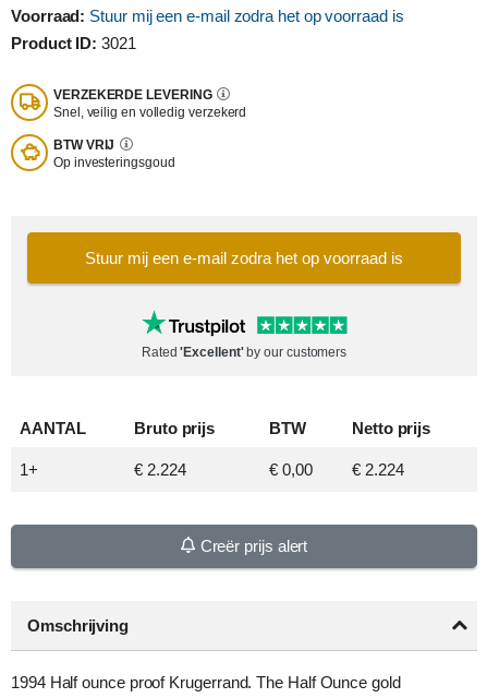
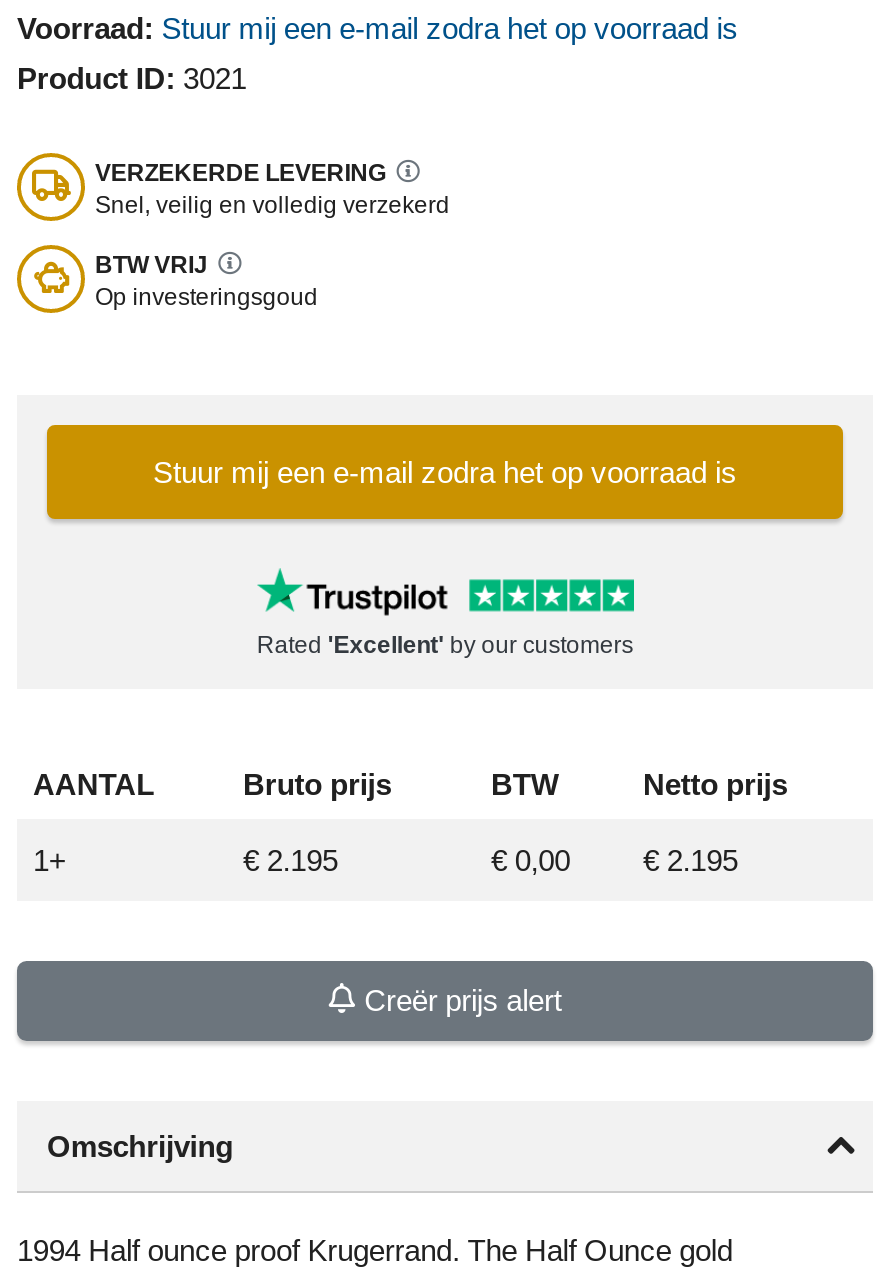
[134,460,186,478] € 2.224 -> [243,842,338,876] € 2.195
[352,460,404,478] € 2.224 -> [643,842,738,876] € 2.195

